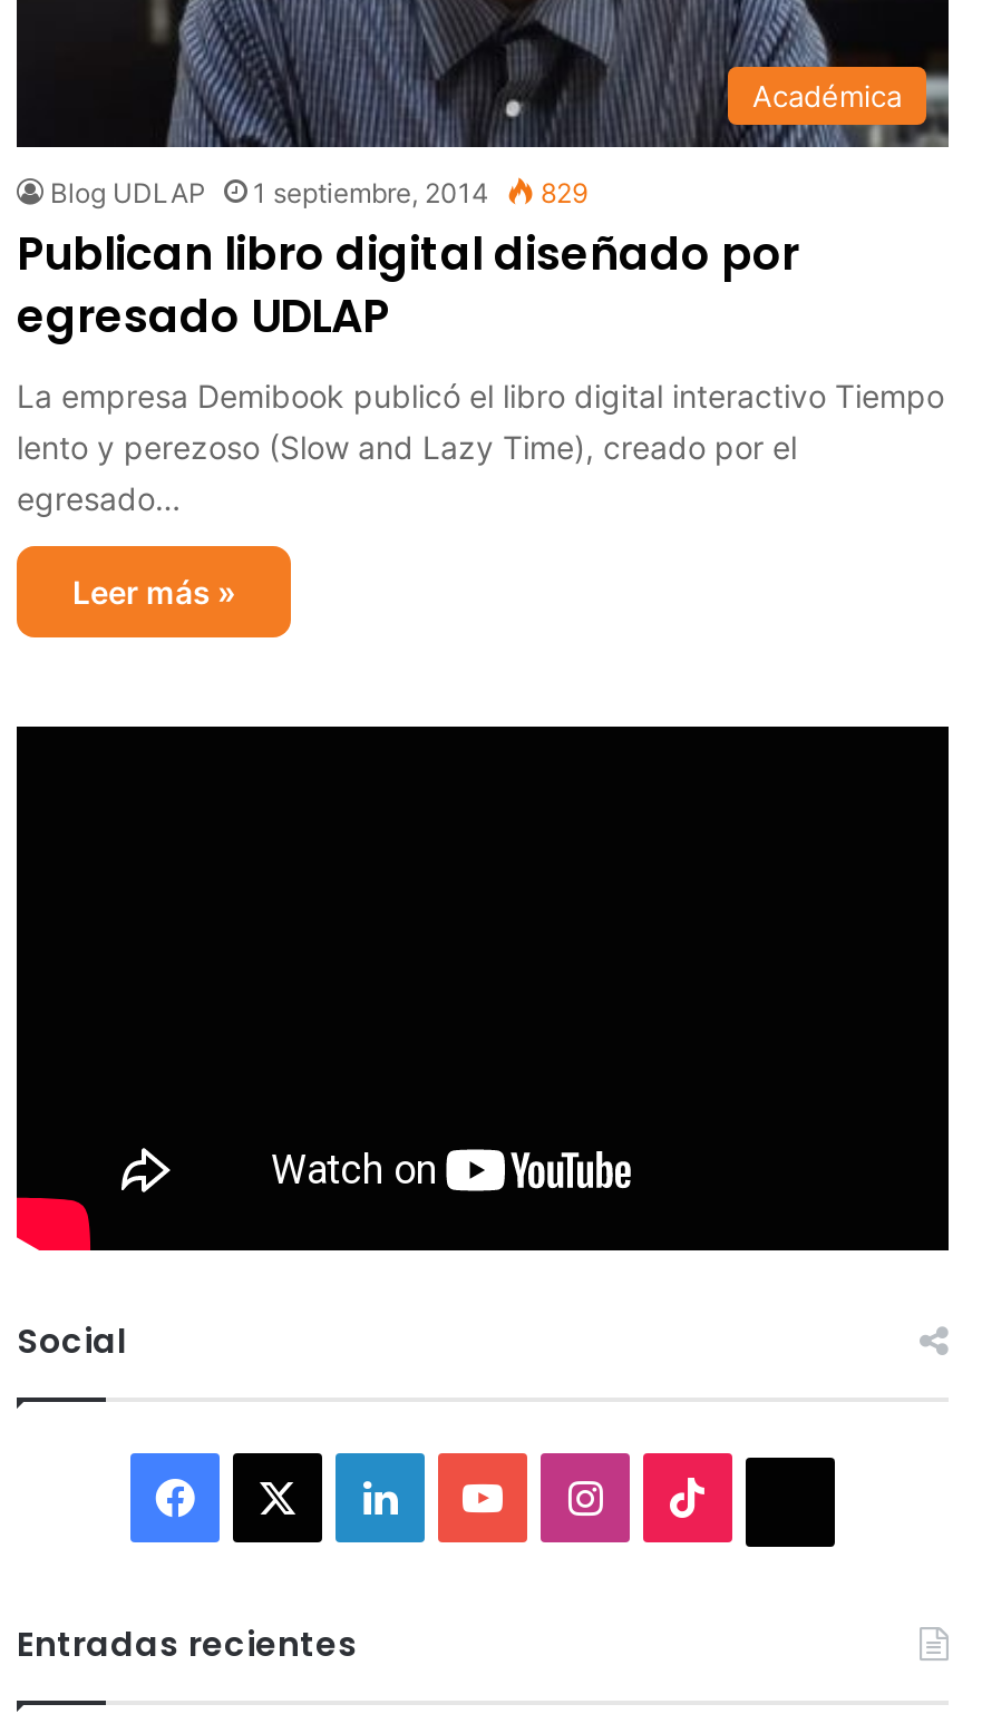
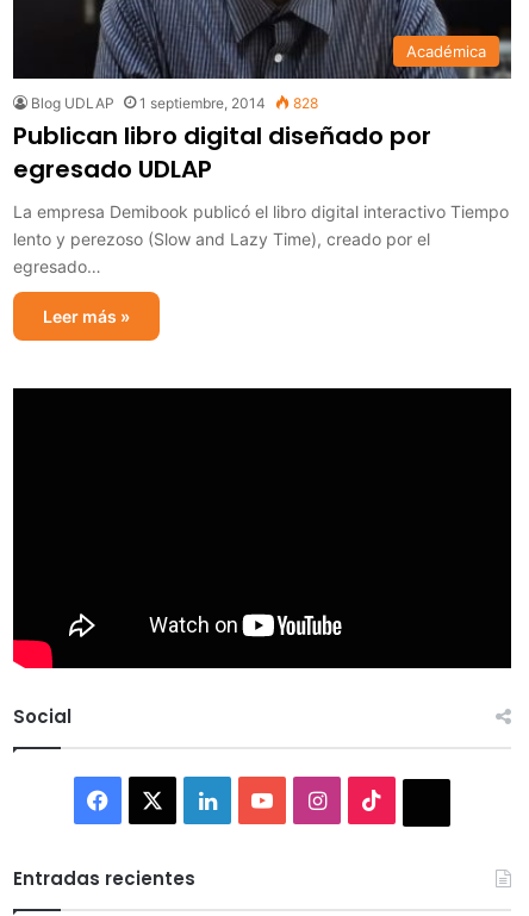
[50,176,587,209] Blog UDLAP 1 septiembre, 2014 829 -> [31,94,318,112] Blog UDLAP 1 septiembre, 2014 828

